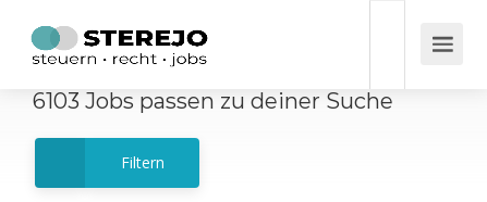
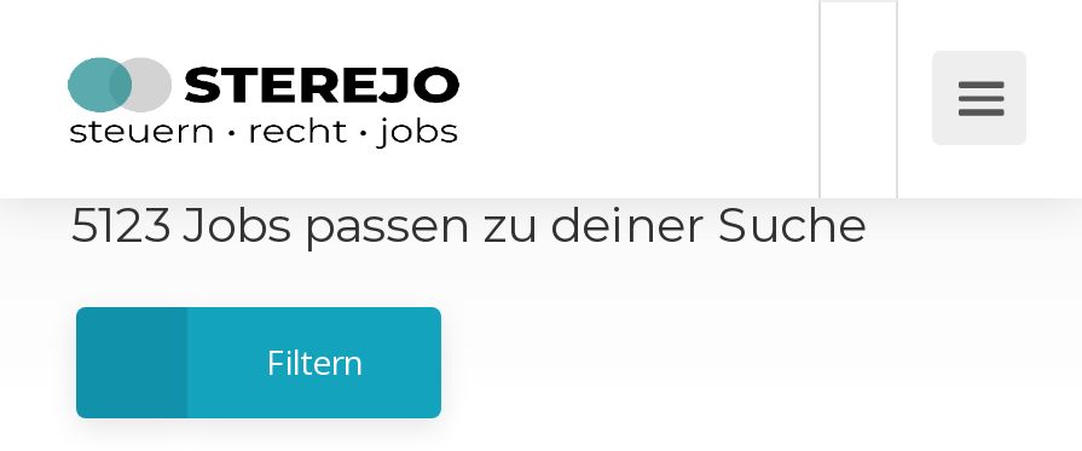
[33,88,393,114] 6103 Jobs passen zu deiner Suche -> [71,196,867,254] 5123 Jobs passen zu deiner Suche

